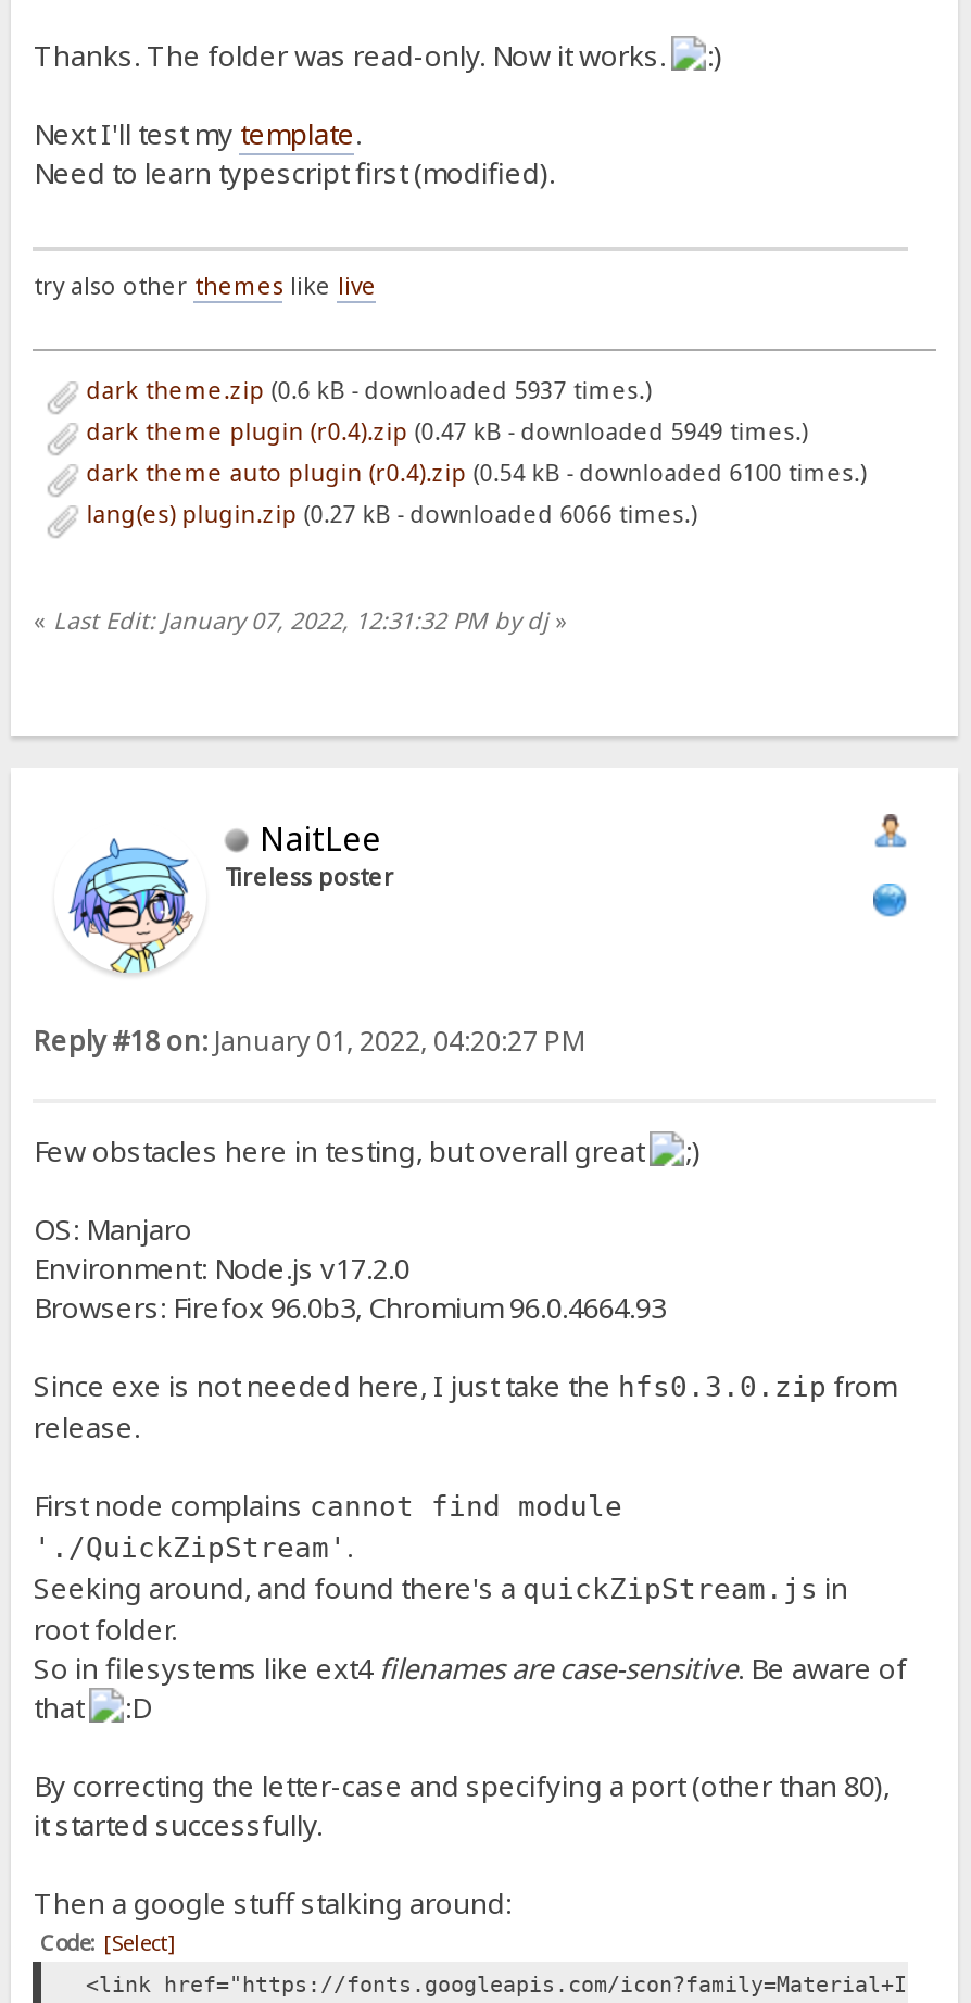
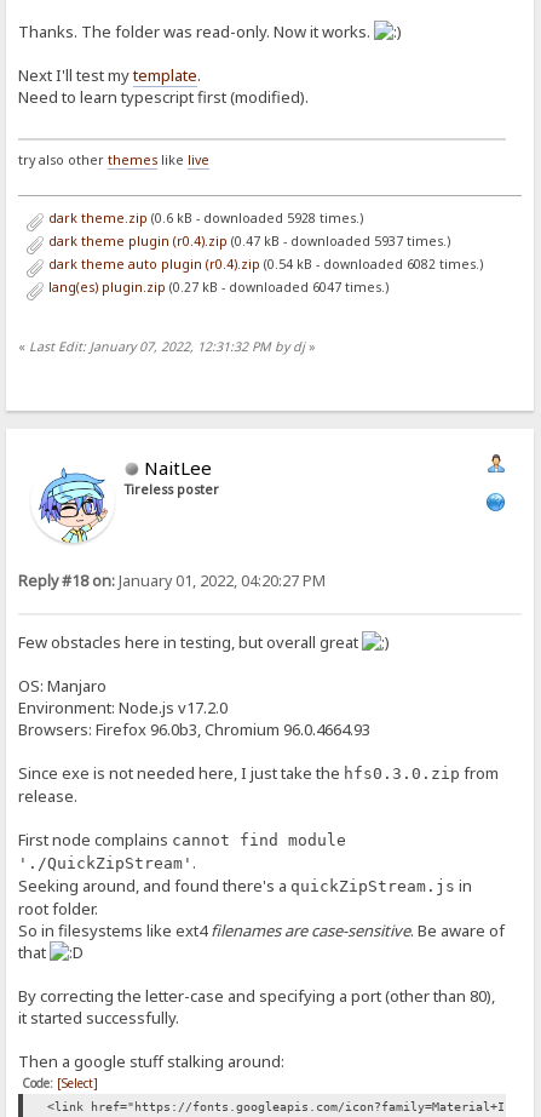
[80,375,651,405] dark theme.zip (0.6 kB - downloaded 5937 times.) -> [45,209,363,226] dark theme.zip (0.6 kB - downloaded 5928 times.)
[80,416,808,446] dark theme plugin (r0.4).zip (0.47 kB - downloaded 5949 times.) -> [45,232,450,249] dark theme plugin (r0.4).zip (0.47 kB - downloaded 5937 times.)
[80,457,866,488] dark theme auto plugin (r0.4).zip (0.54 kB - downloaded 6100 times.) -> [45,256,483,272] dark theme auto plugin (r0.4).zip (0.54 kB - downloaded 6082 times.)
[80,499,697,529] lang(es) plugin.zip (0.27 kB - downloaded 6066 times.) -> [45,279,388,295] lang(es) plugin.zip (0.27 kB - downloaded 6047 times.)

